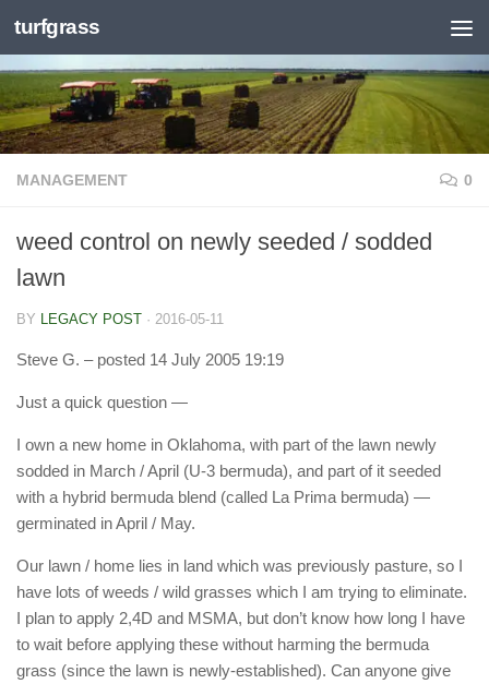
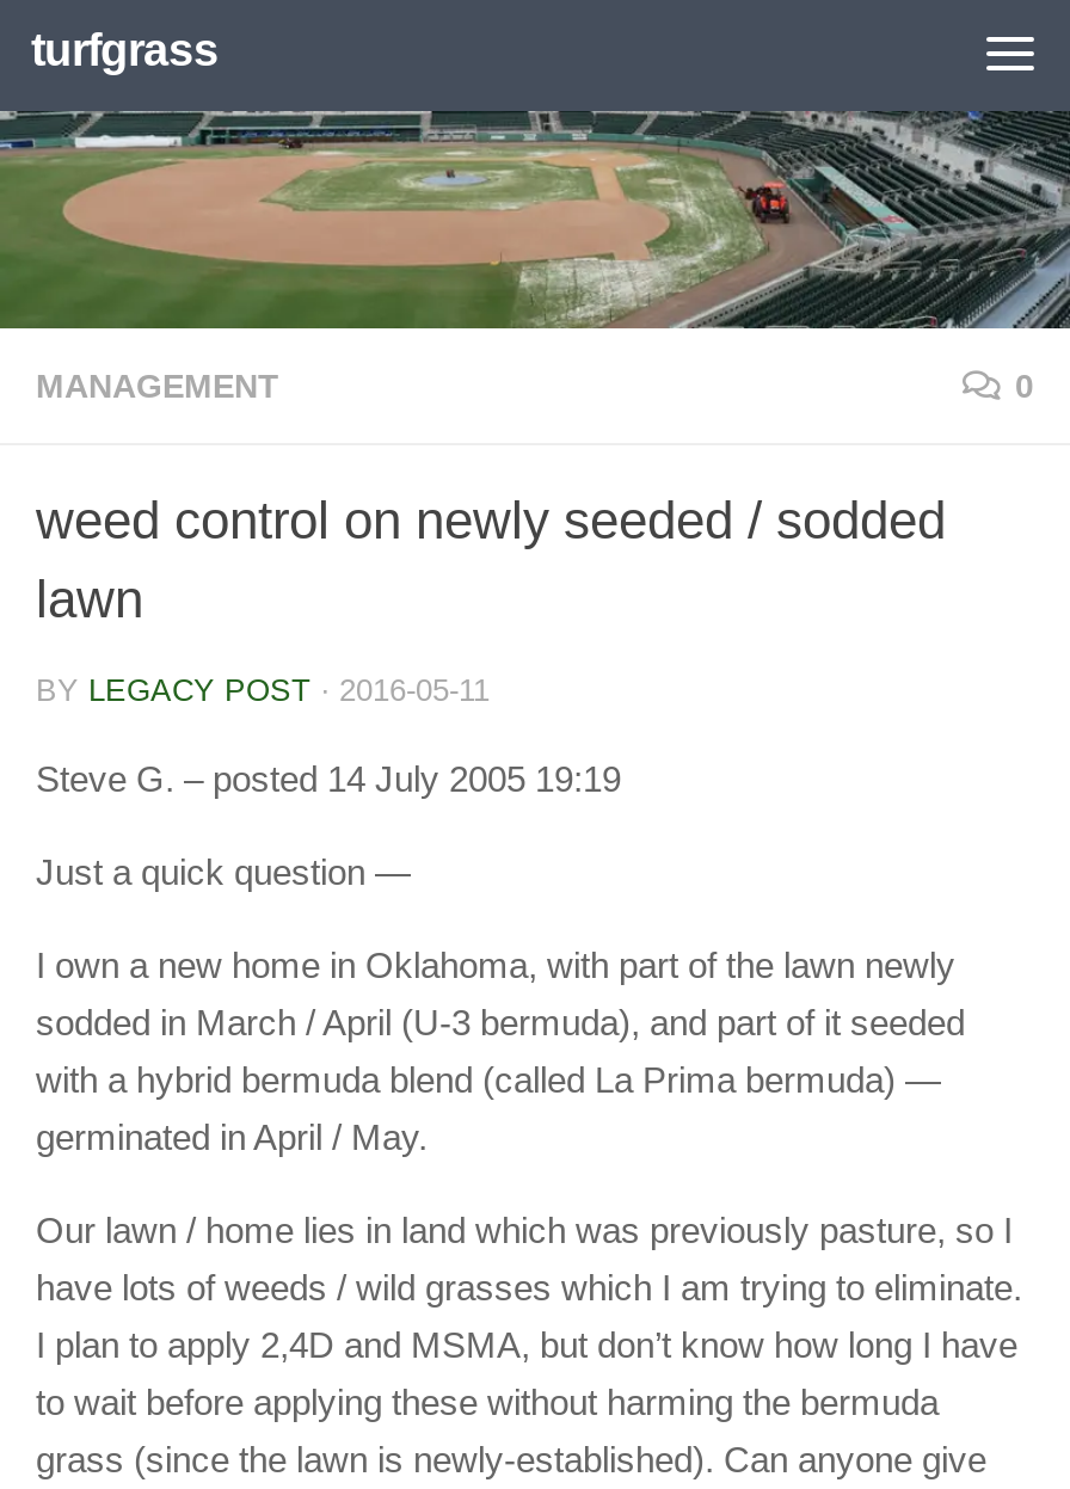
[3,53,486,155] [image] -> [7,111,1063,331] [image]

